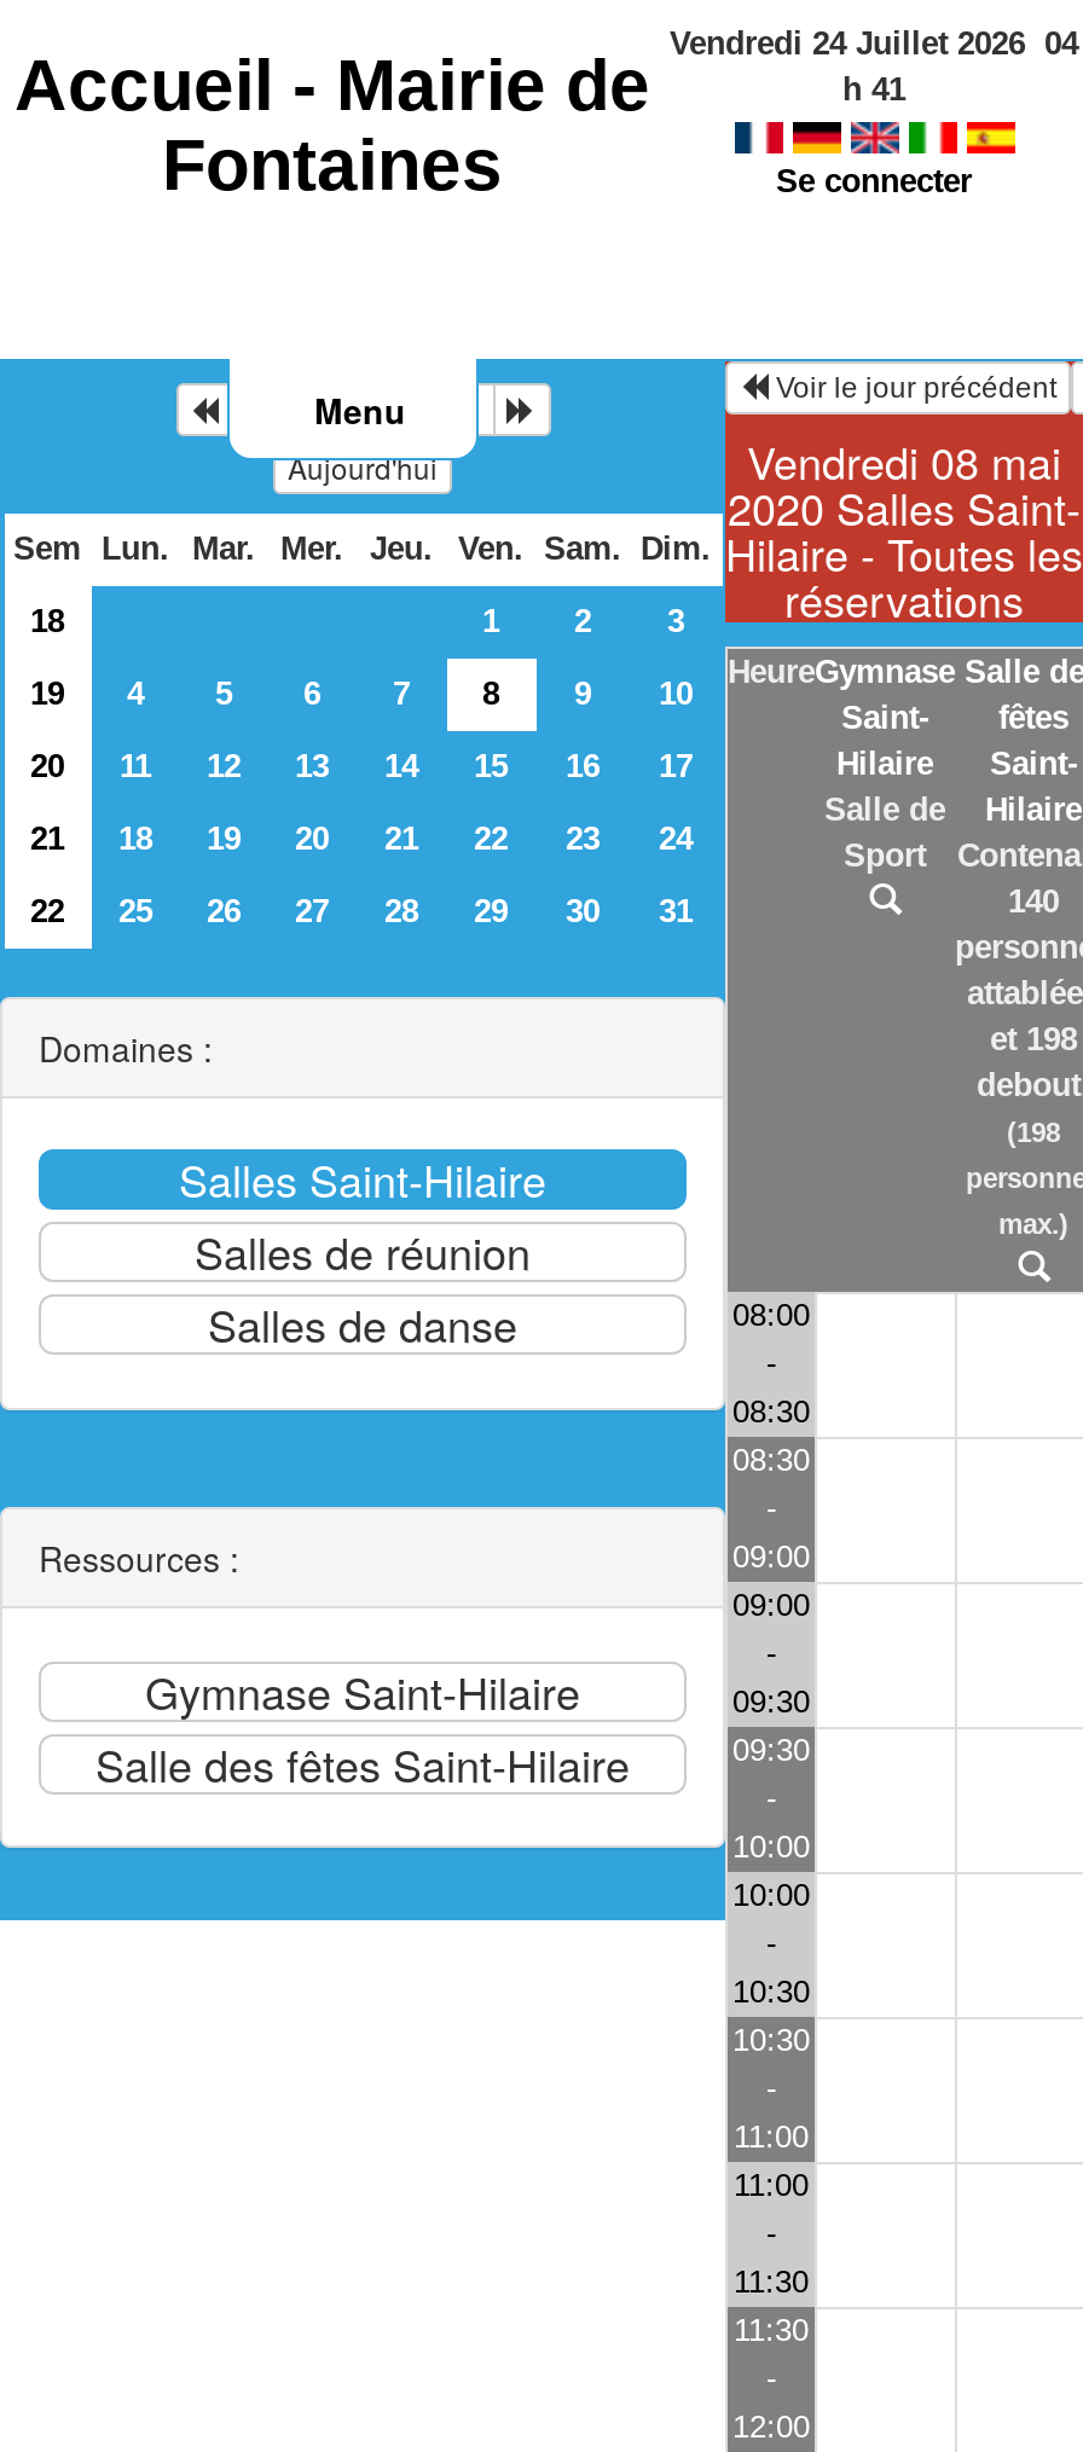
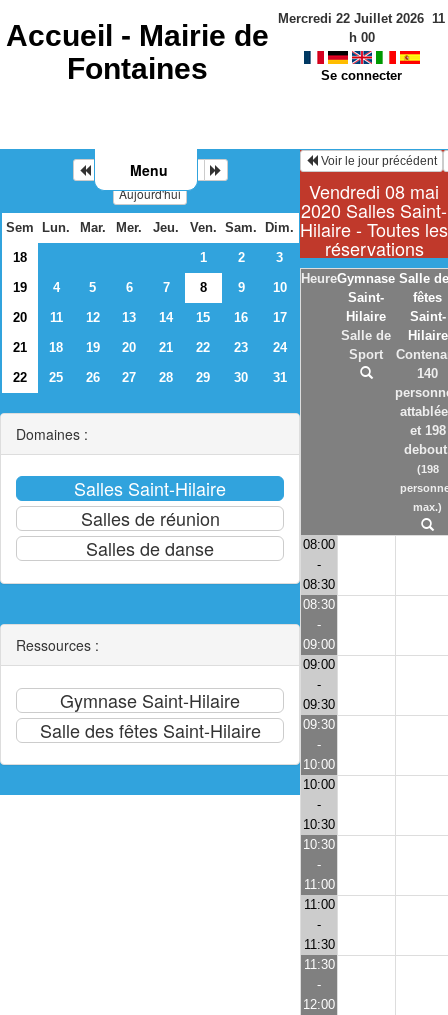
[670,25,1078,62] Vendredi 24 Juillet 2026 04 -> [278,11,445,26] Mercredi 22 Juillet 2026 11
[842,71,905,108] h 41 -> [348,30,374,45] h 00

